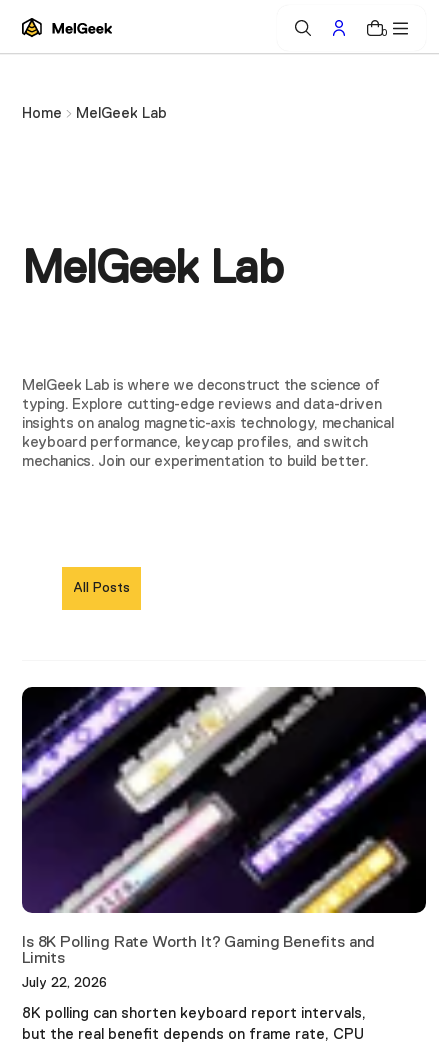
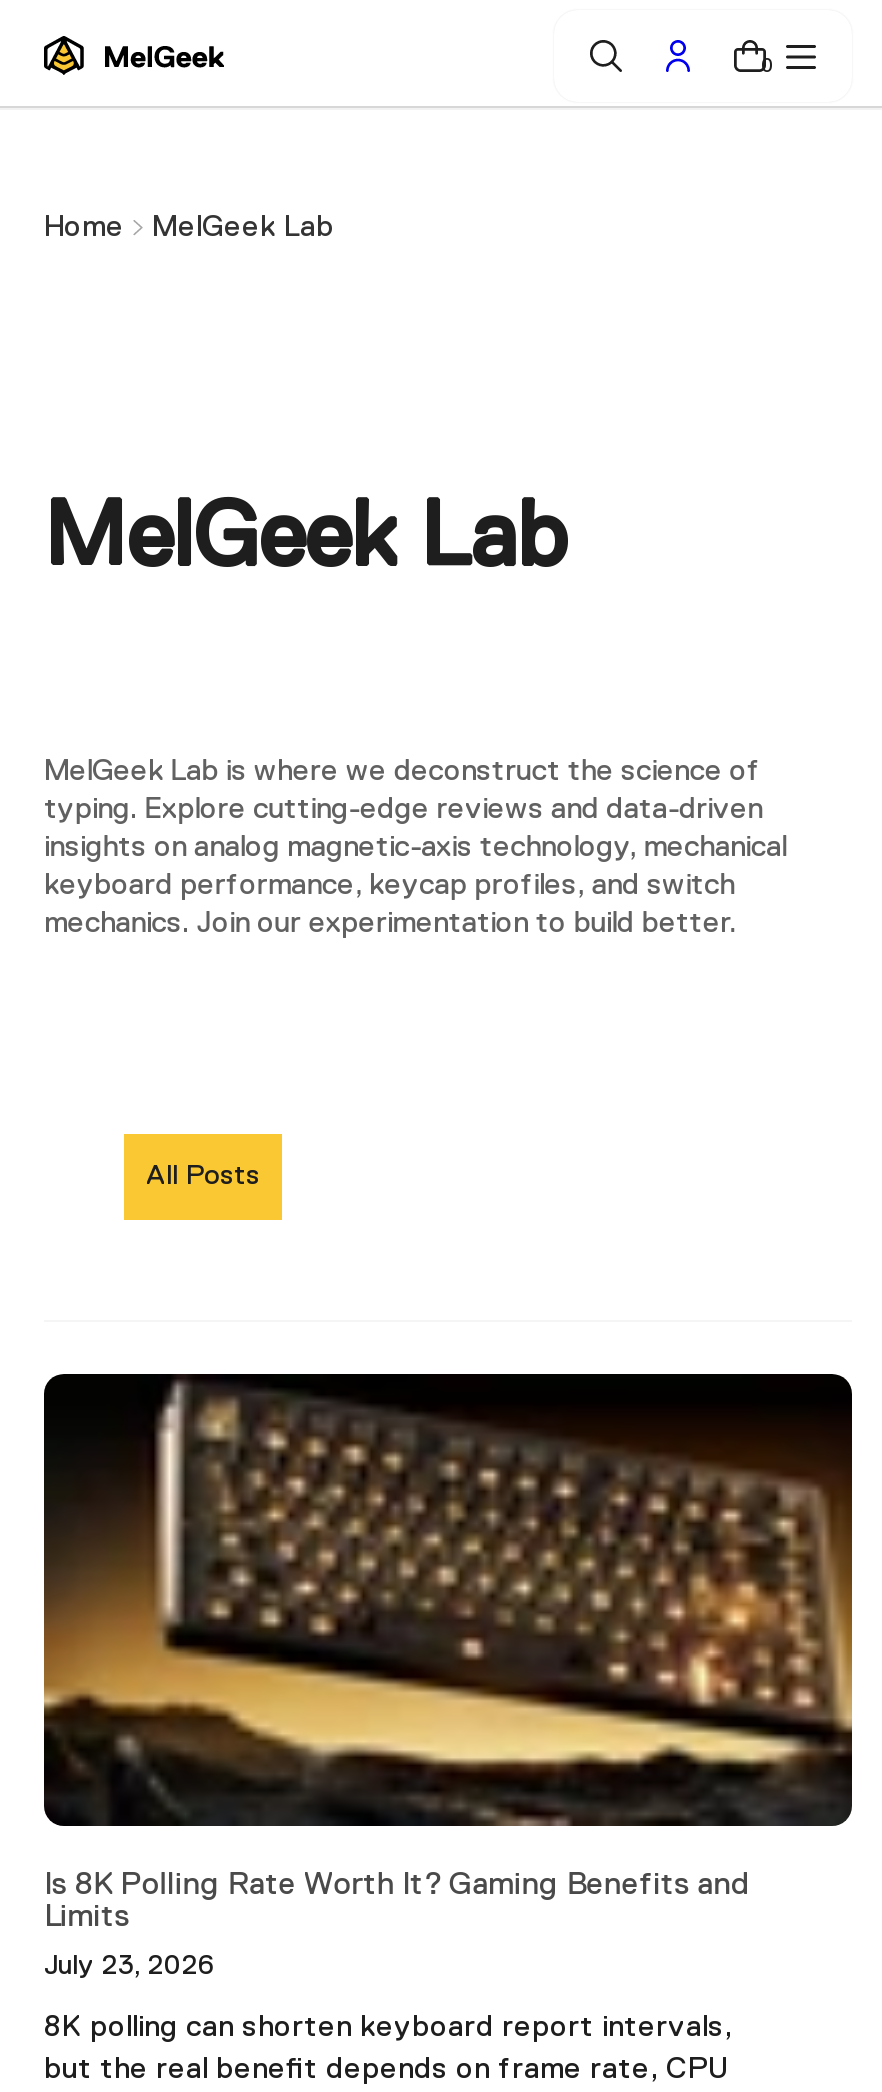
[21,686,427,914] [image] -> [42,1372,854,1828] [image]
[22,976,107,990] July 22, 2026 -> [44,1952,214,1980] July 23, 2026

